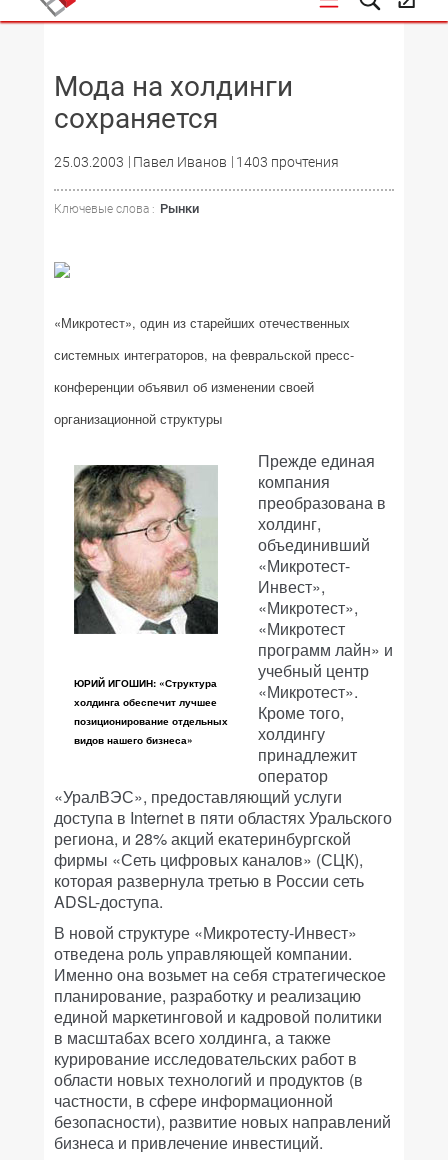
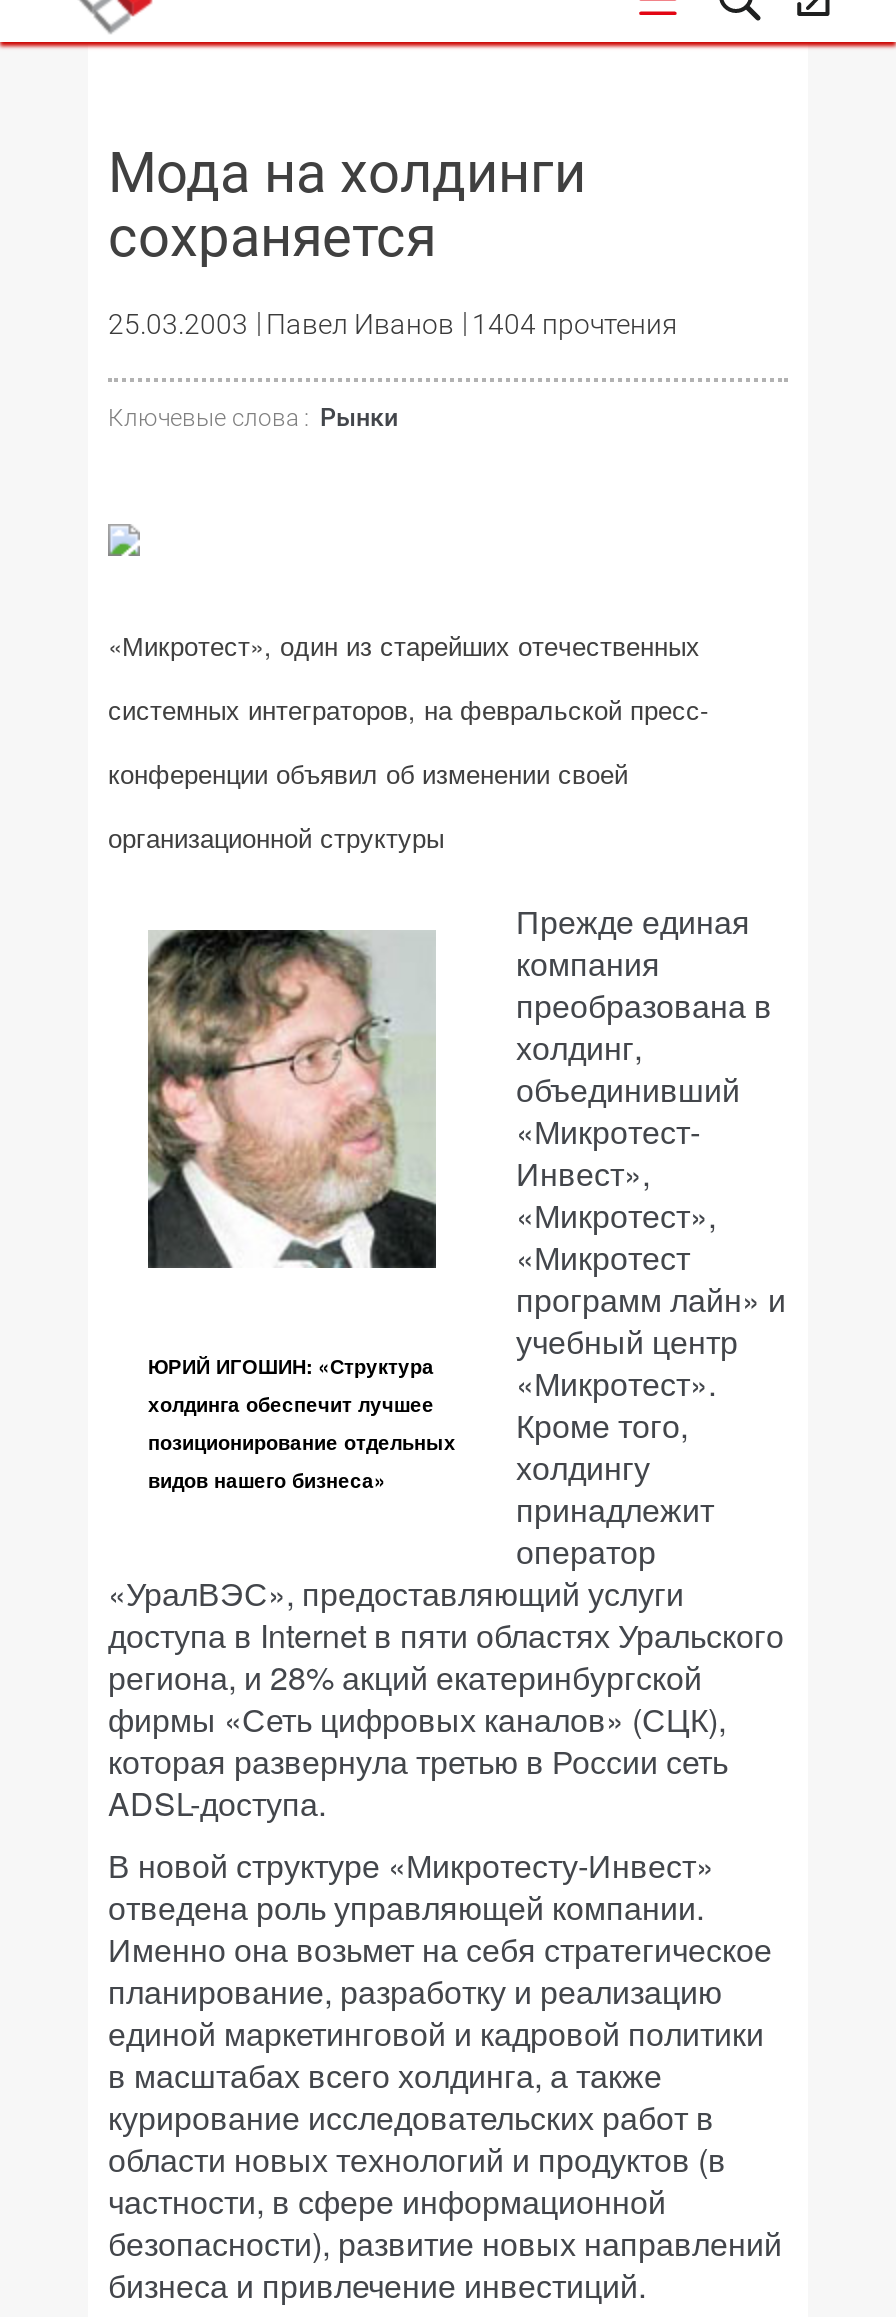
[54,154,339,170] 25.03.2003 Павел Иванов 1403 прочтения -> [108,308,678,340] 25.03.2003 Павел Иванов 1404 прочтения

